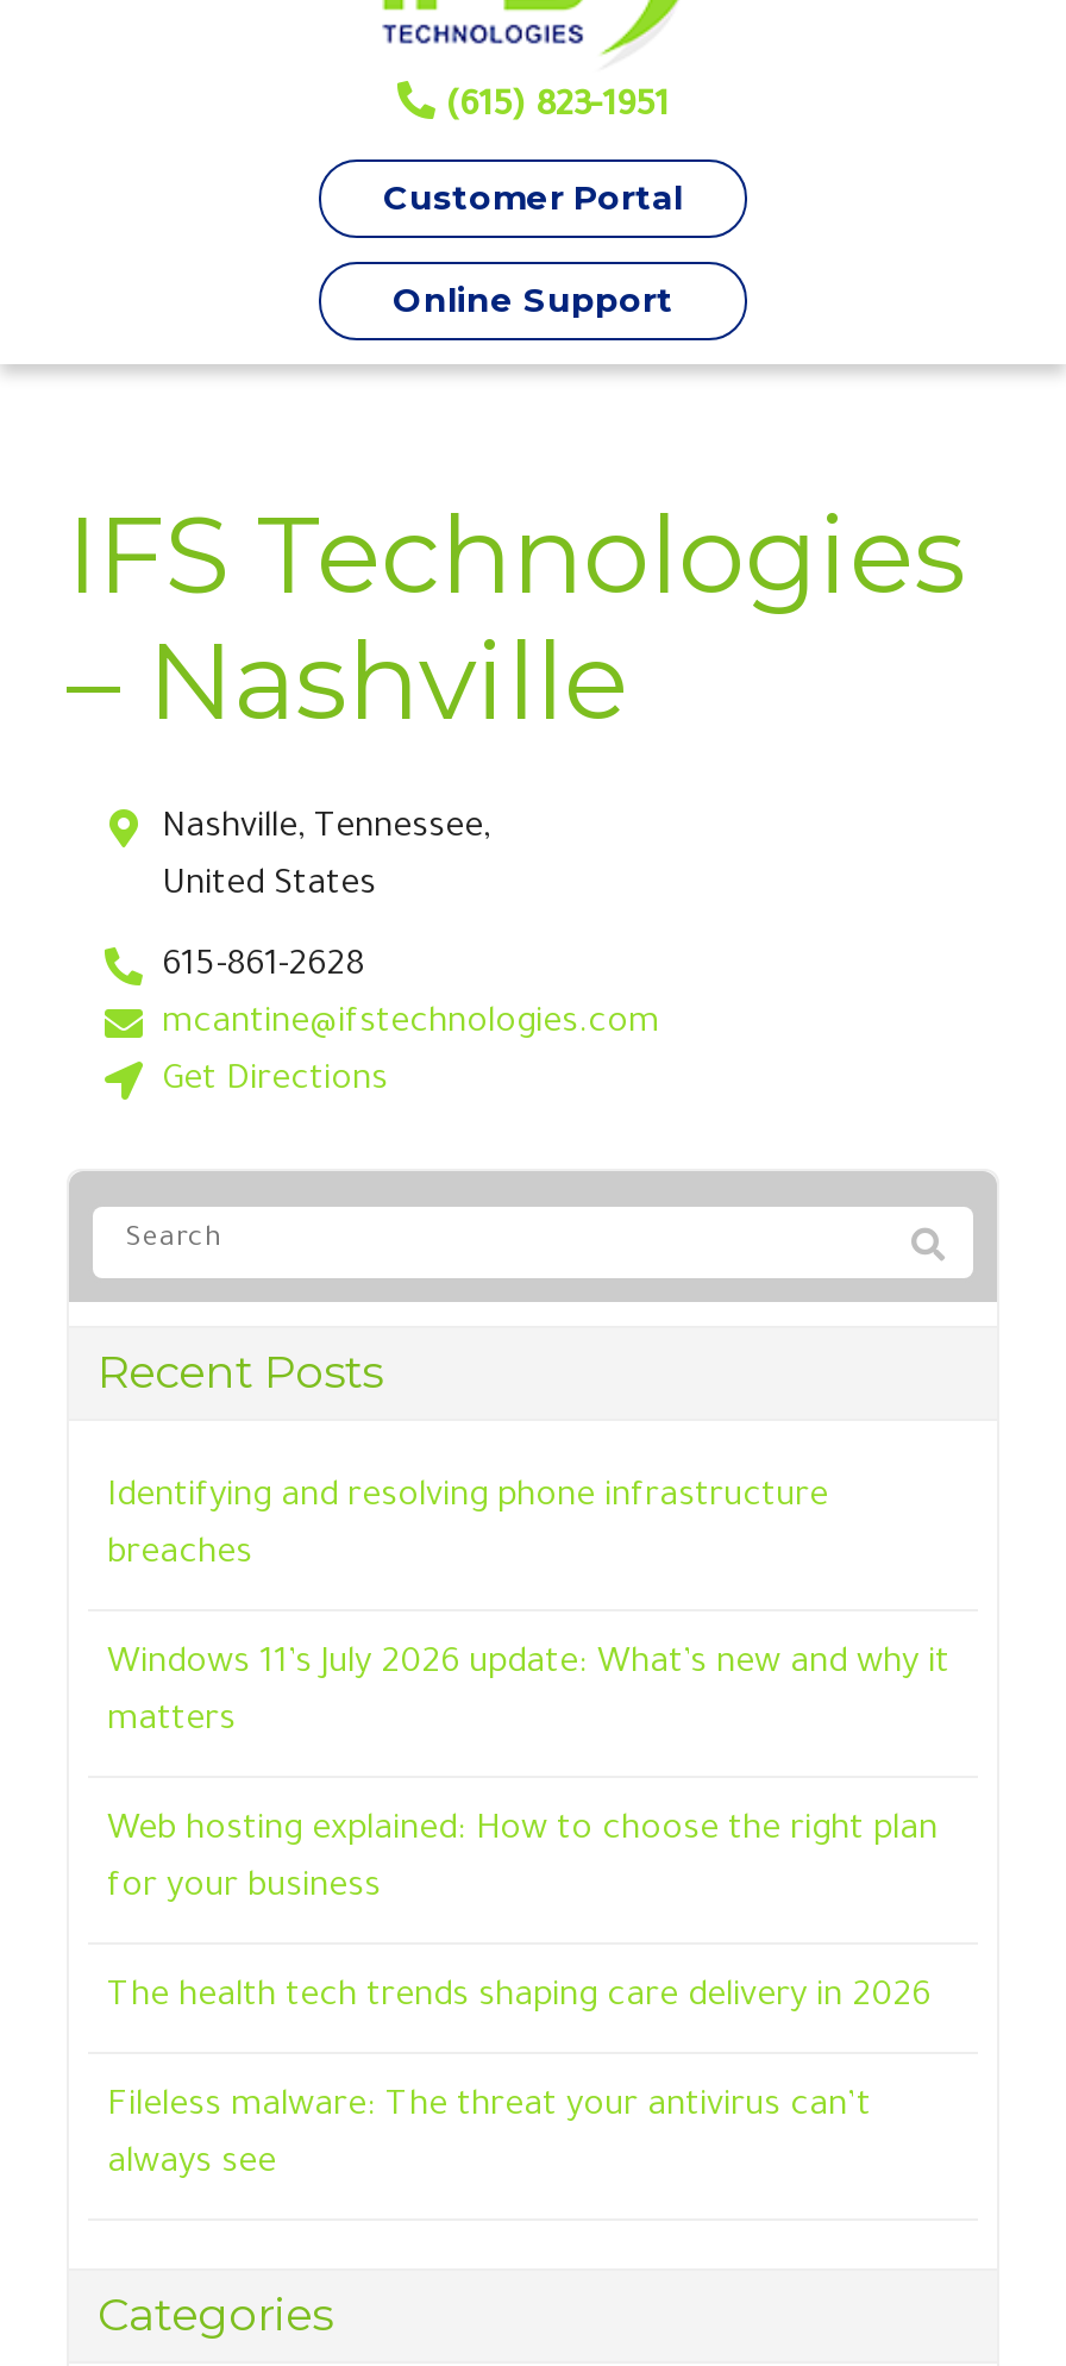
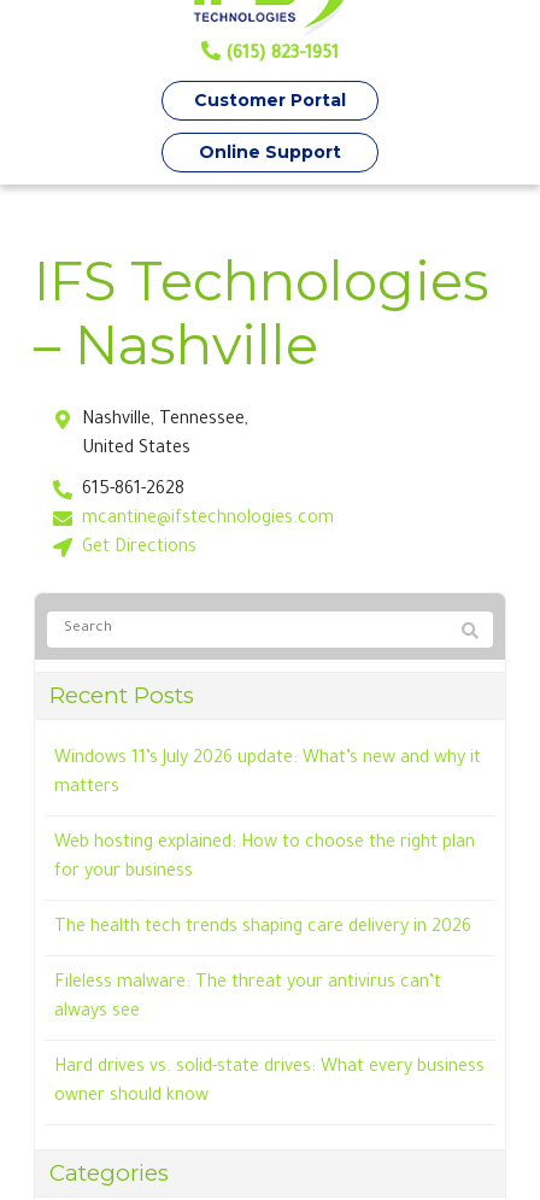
[107,1481,828,1576] Identifying and resolving phone infrastructure | breaches -> none
moved [107,1647,949,2185] -> [54,750,481,1023]: Windows 11’s July 2026 update: What’s new and why it | matters | Web hosting explained: How to choose the right plan | for your business | The health tech trends shaping care delivery in 2026 | Fileless malware: The threat your antivirus can’t | always see
none -> [54,1059,485,1107] Hard drives vs. solid-state drives: What every business | owner should know

